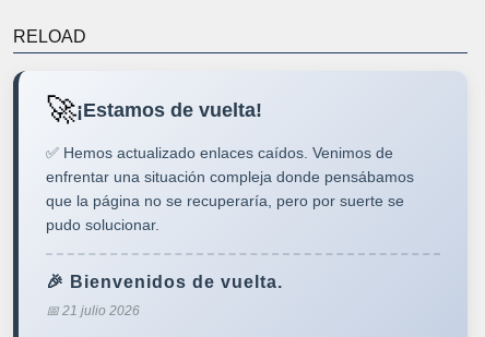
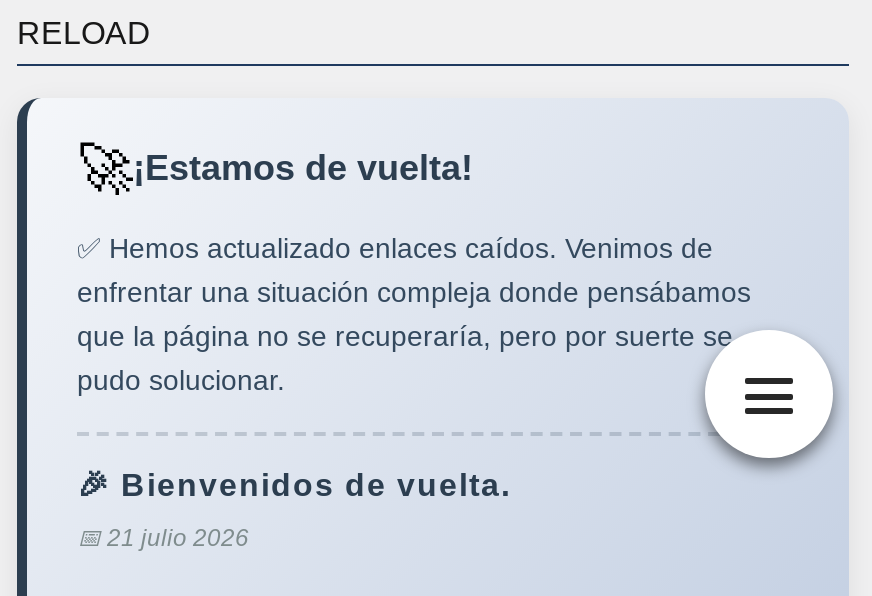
none -> [697,331,841,473] [image]

